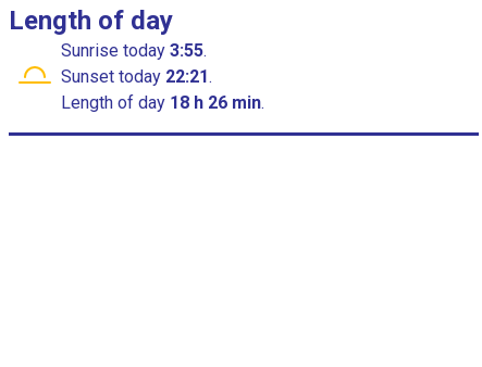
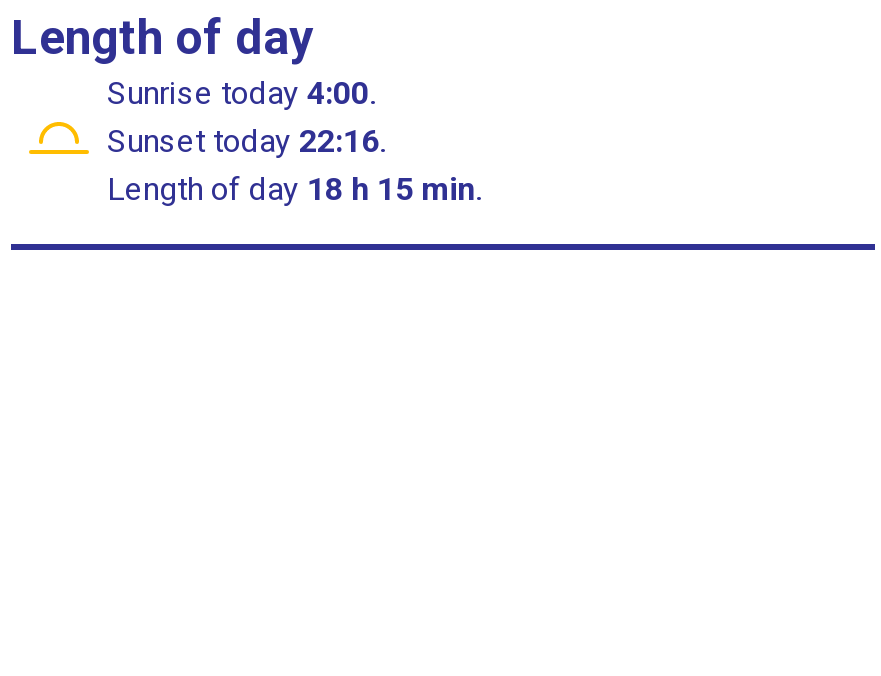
[61,40,211,61] Sunrise today 3:55. -> [107,74,383,112] Sunrise today 4:00.
[61,66,217,87] Sunset today 22:21. -> [107,122,393,160] Sunset today 22:16.
[61,92,264,113] Length of day 18 h 26 min. -> [107,170,481,208] Length of day 18 h 15 min.

